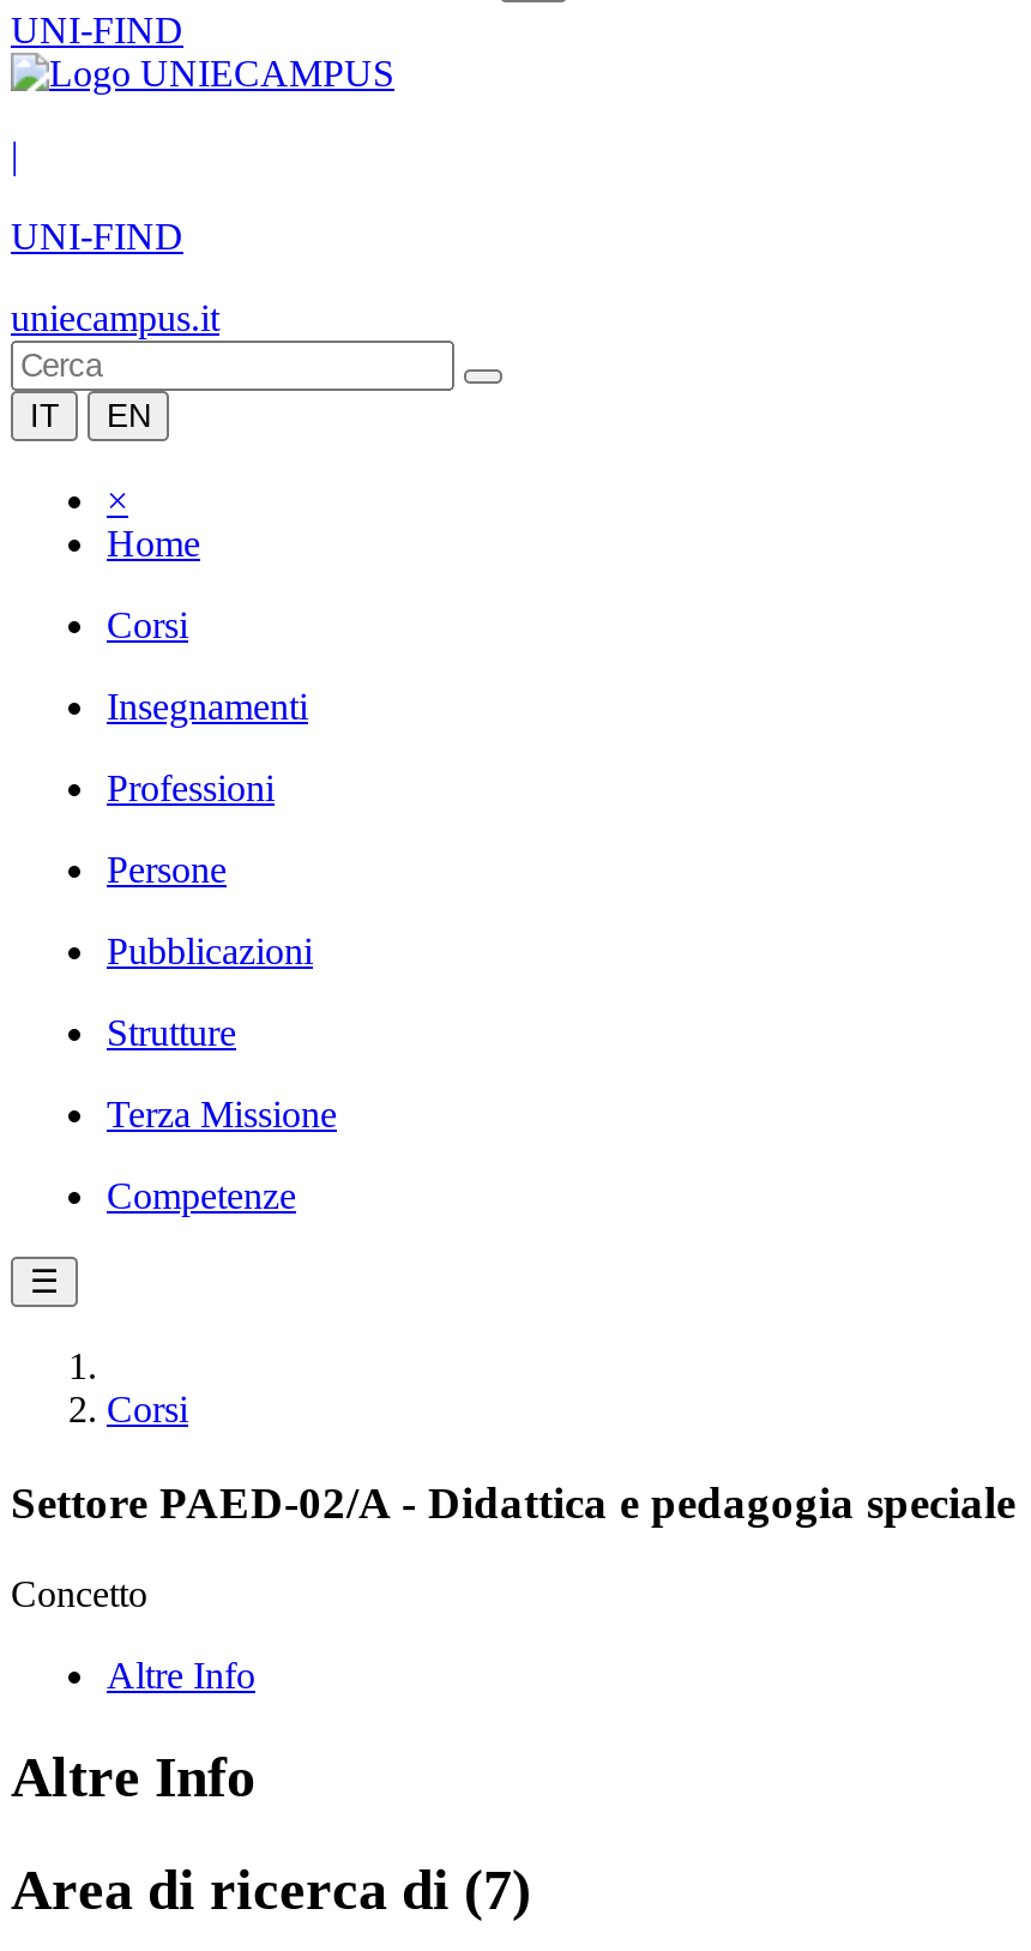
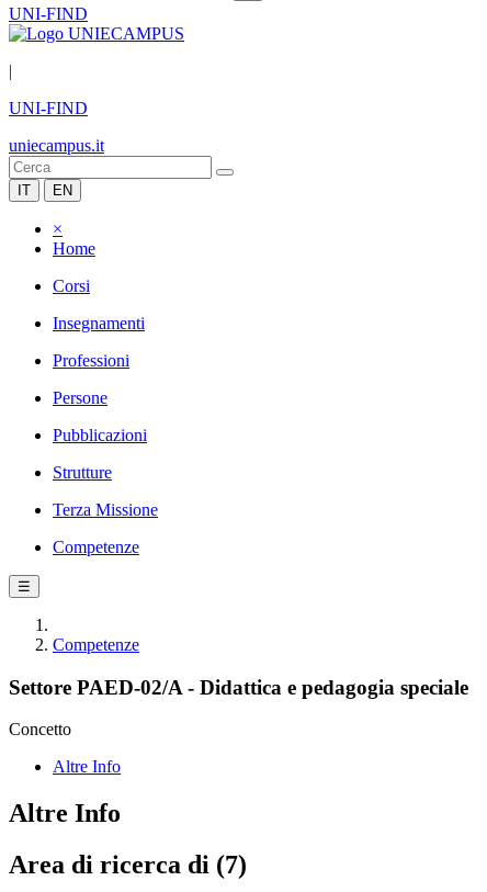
[107,1389,188,1429] Corsi -> [53,635,139,654] Competenze

